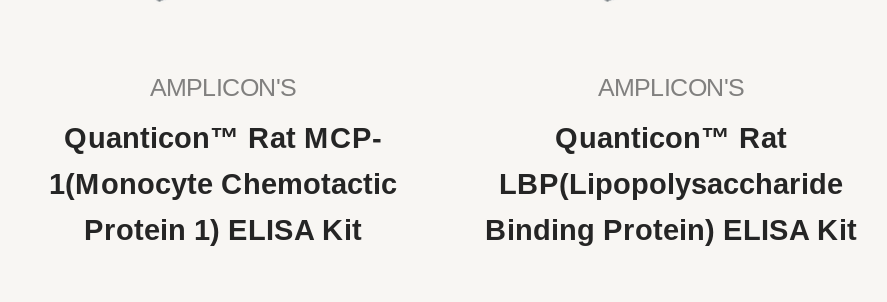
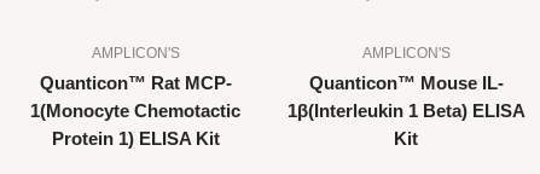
[485,122,857,246] Quanticon™ Rat | LBP(Lipopolysaccharide | Binding Protein) ELISA Kit -> [287,74,525,149] Quanticon™ Mouse IL- | 1β(Interleukin 1 Beta) ELISA | Kit

